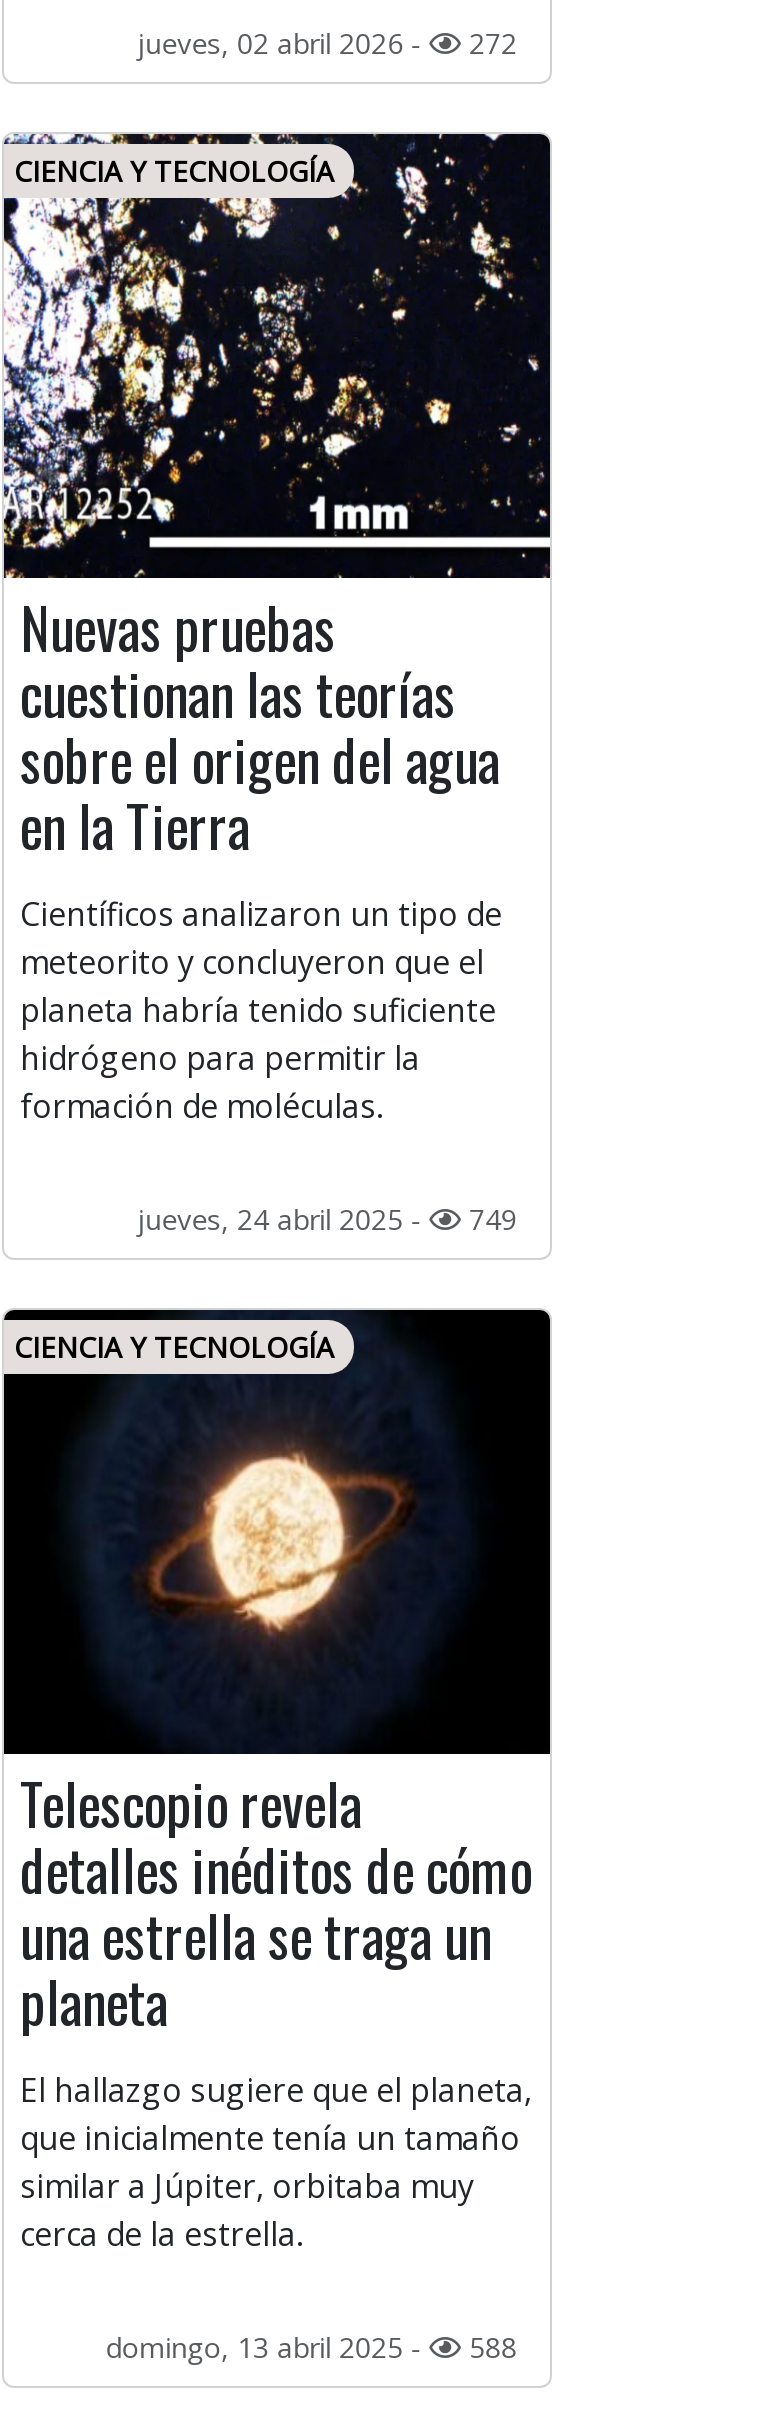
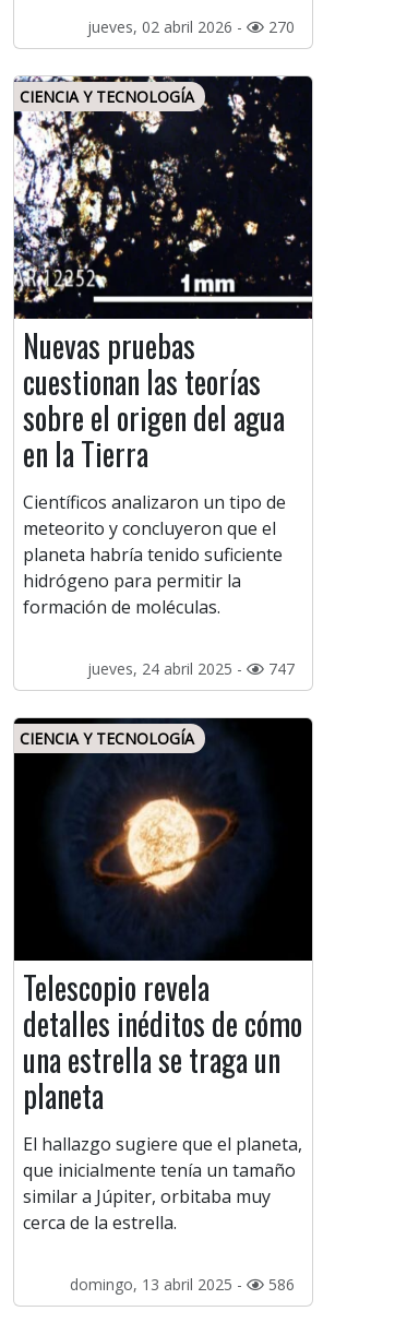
[137,24,517,62] jueves, 02 abril 2026 - 272 -> [87,16,294,37] jueves, 02 abril 2026 - 270
[137,1200,517,1238] jueves, 24 abril 2025 - 749 -> [87,658,294,679] jueves, 24 abril 2025 - 747
[105,2328,517,2366] domingo, 13 abril 2025 - 588 -> [70,1274,294,1295] domingo, 13 abril 2025 - 586

